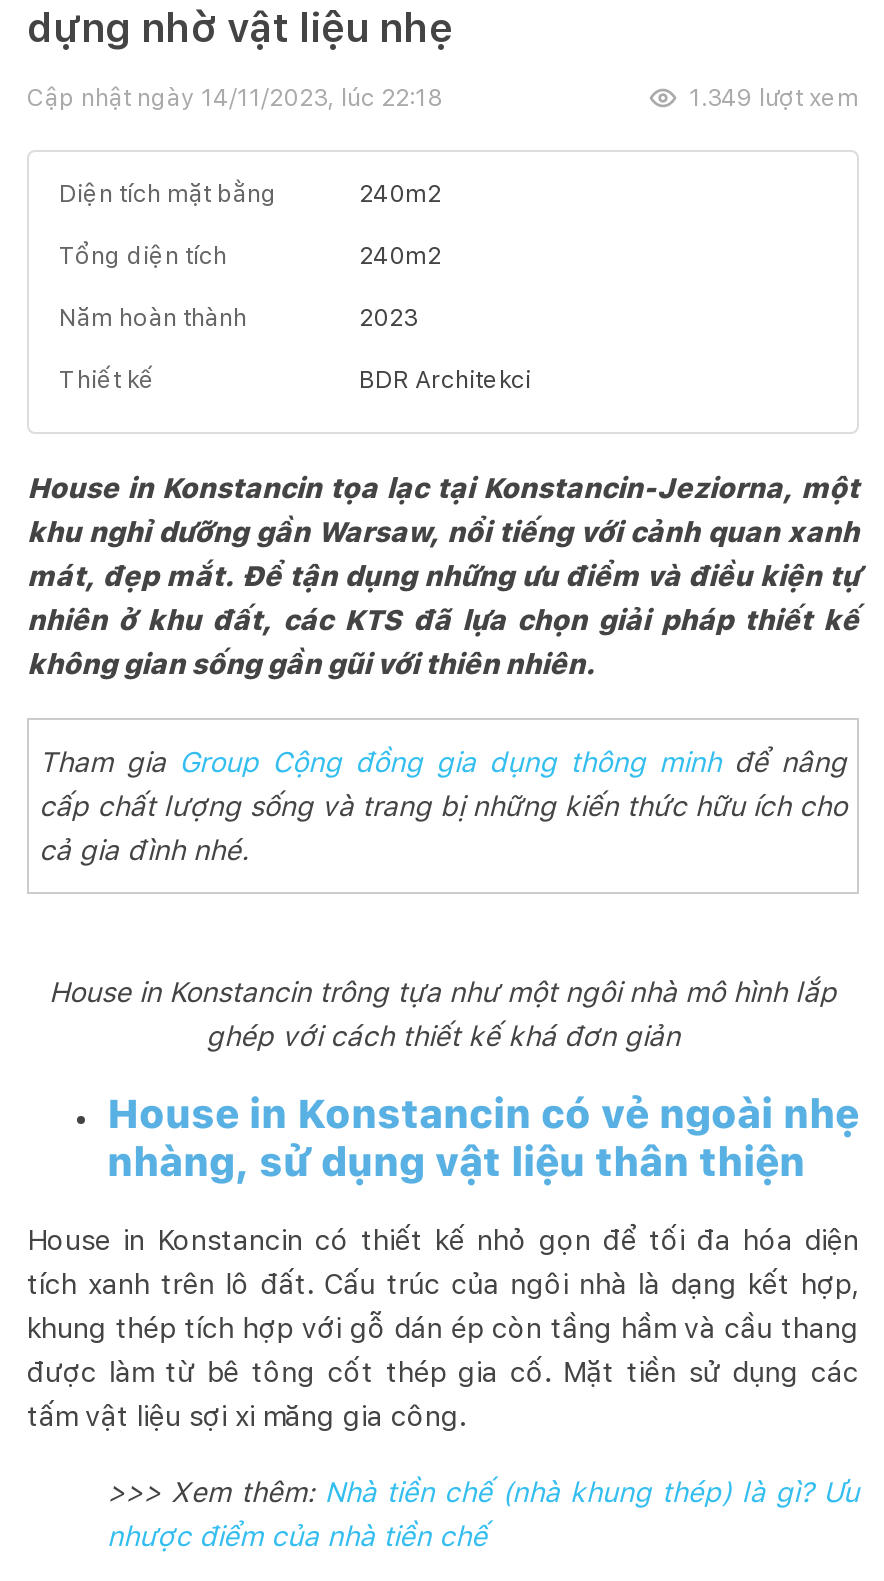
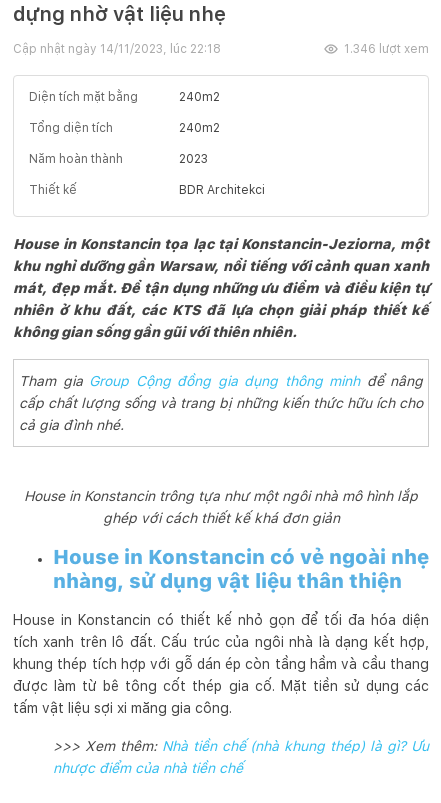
[689,84,859,112] 1.349 lượt xem -> [344,42,429,56] 1.346 lượt xem

